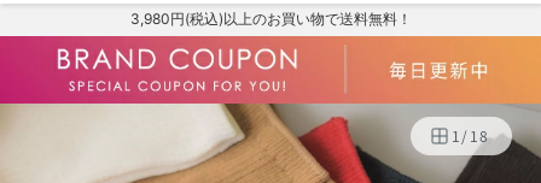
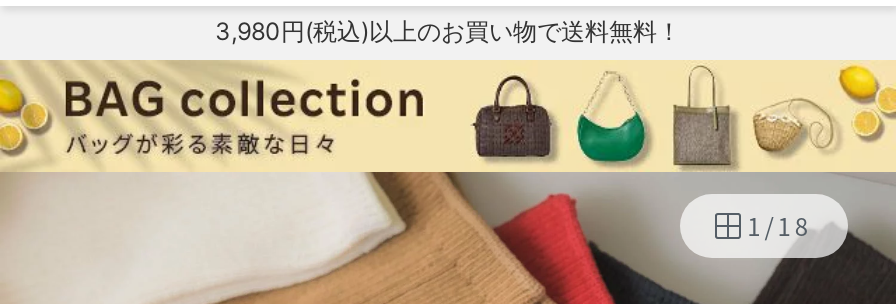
[4,35,537,105] [image] -> [6,60,890,174] [image]

